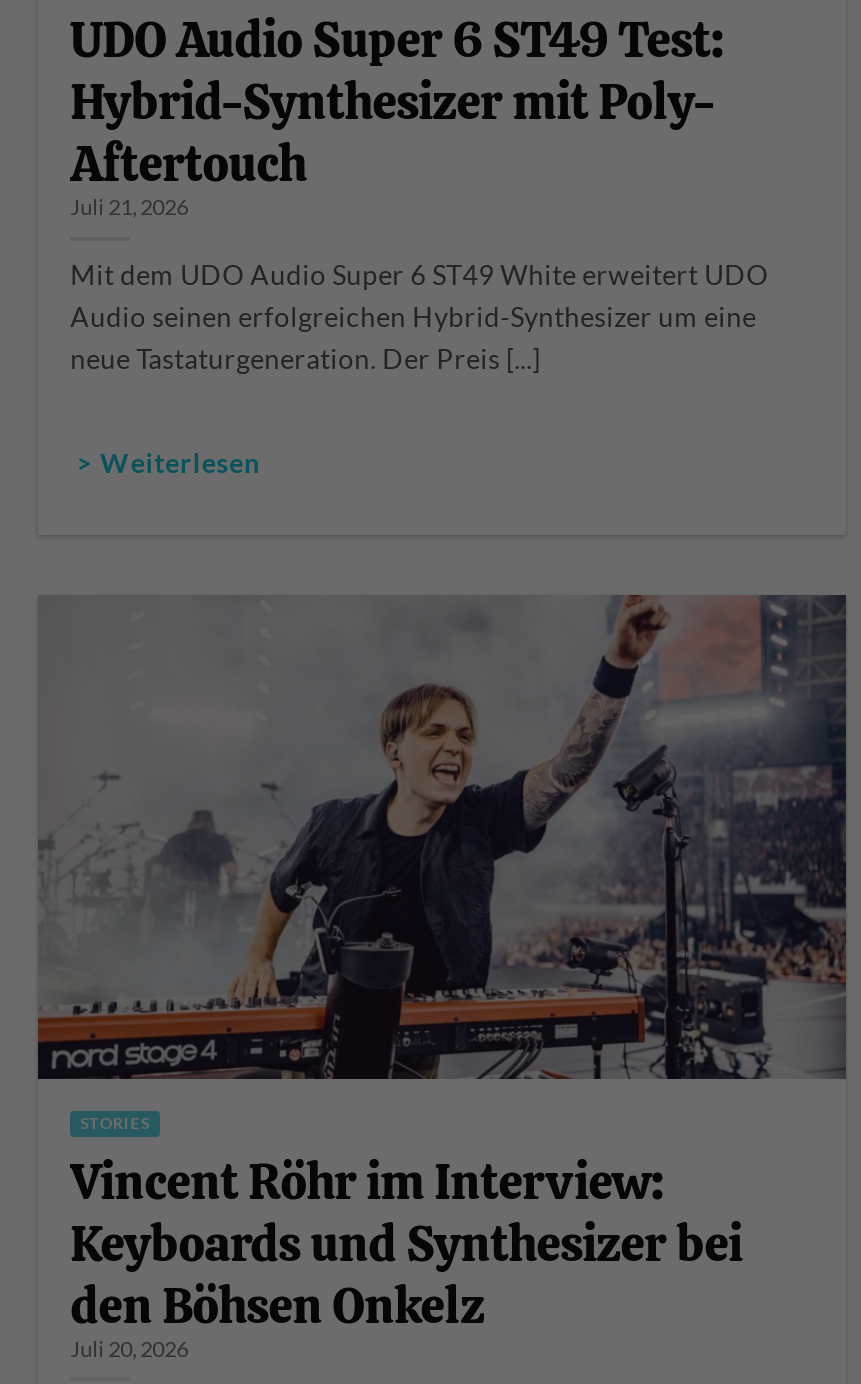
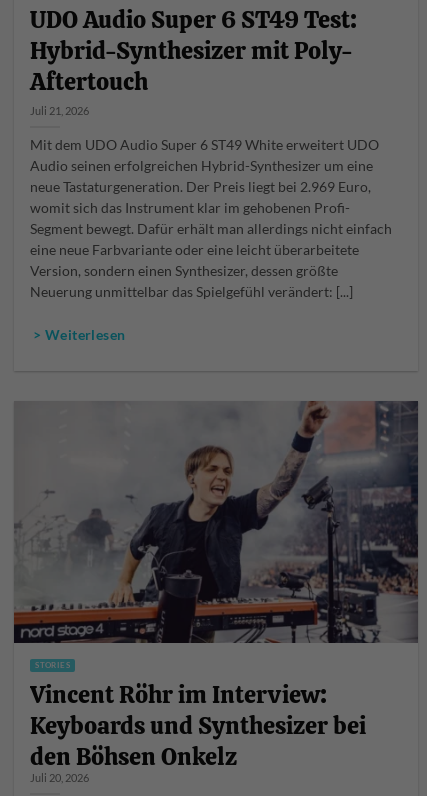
[70,342,540,374] neue Tastaturgeneration. Der Preis [...] -> [30,179,392,300] neue Tastaturgeneration. Der Preis liegt bei 2.969 Euro, | womit sich das Instrument klar im gehobenen Profi- | Segment bewegt. Dafür erhält man allerdings nicht einfach | eine neue Farbvariante oder eine leicht überarbeitete | Version, sondern einen Synthesizer, dessen größte | Neuerung unmittelbar das Spielgefühl verändert: [...]

